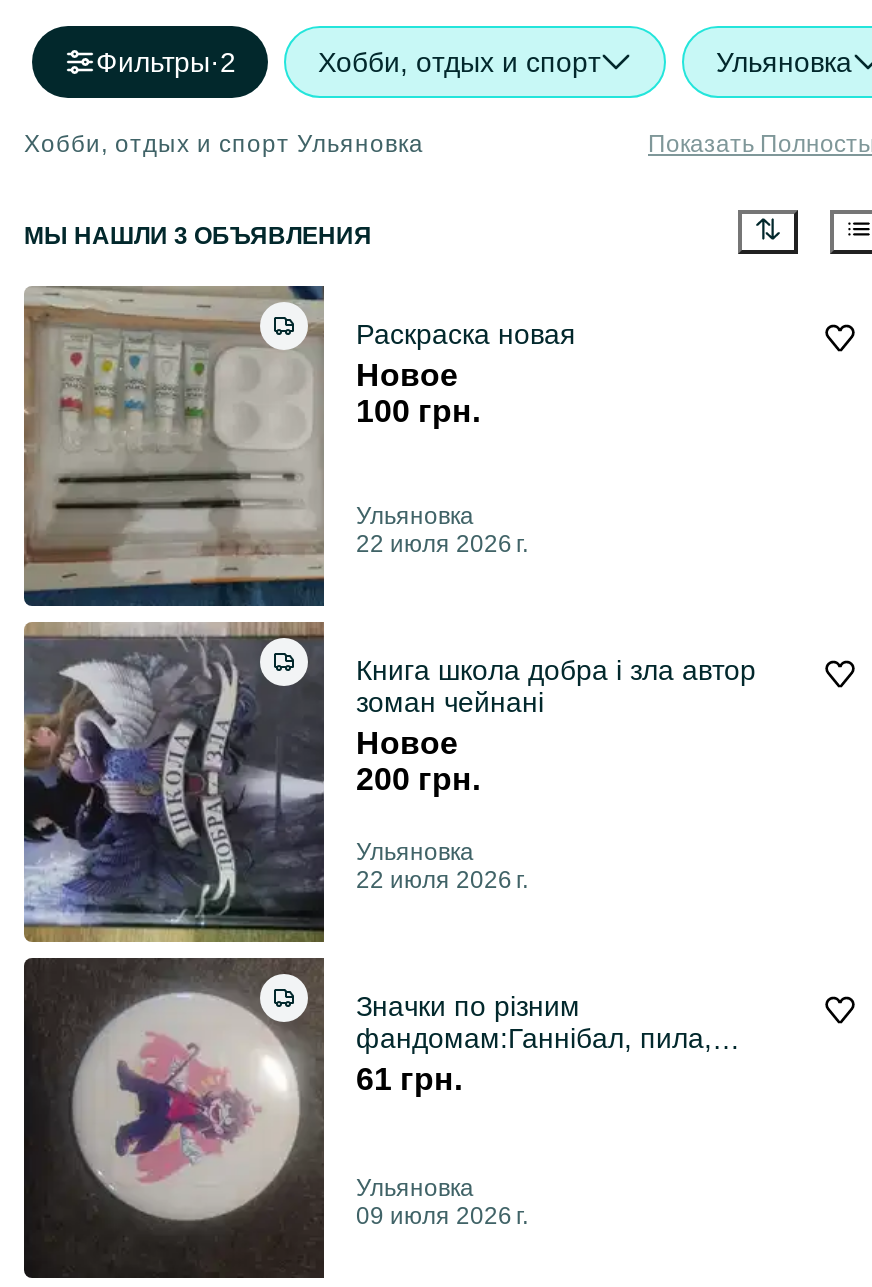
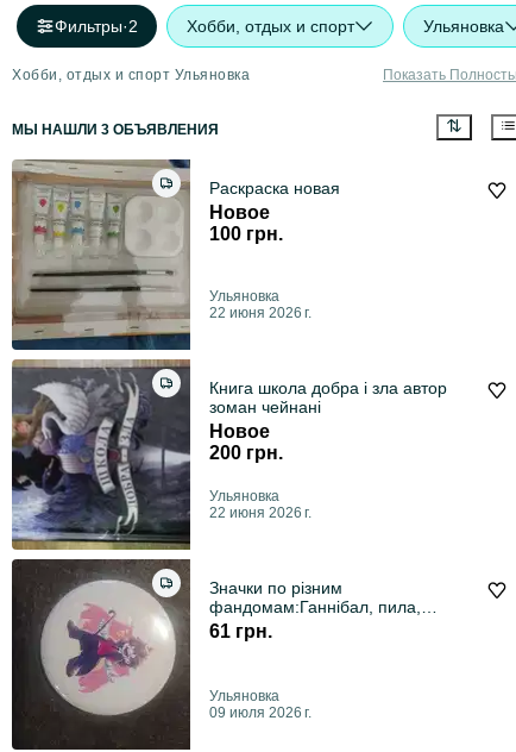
[356,531,528,559] 22 июля 2026 г. -> [209,305,312,322] 22 июня 2026 г.
[356,867,528,895] 22 июля 2026 г. -> [209,505,312,522] 22 июня 2026 г.

